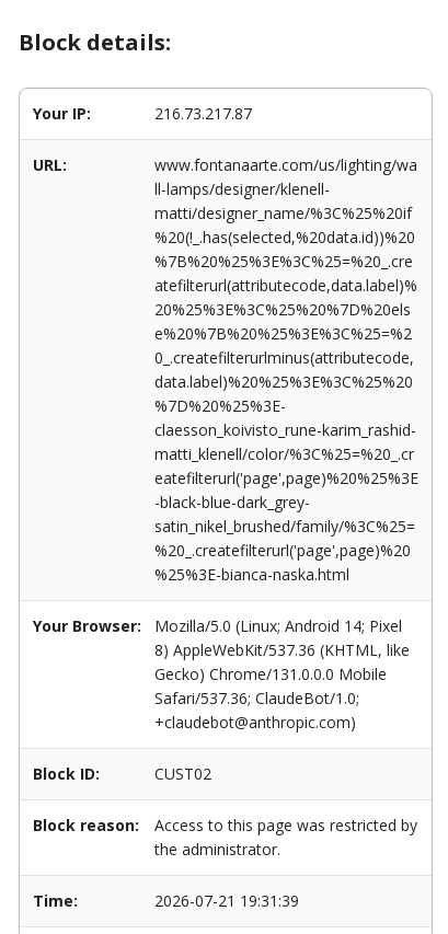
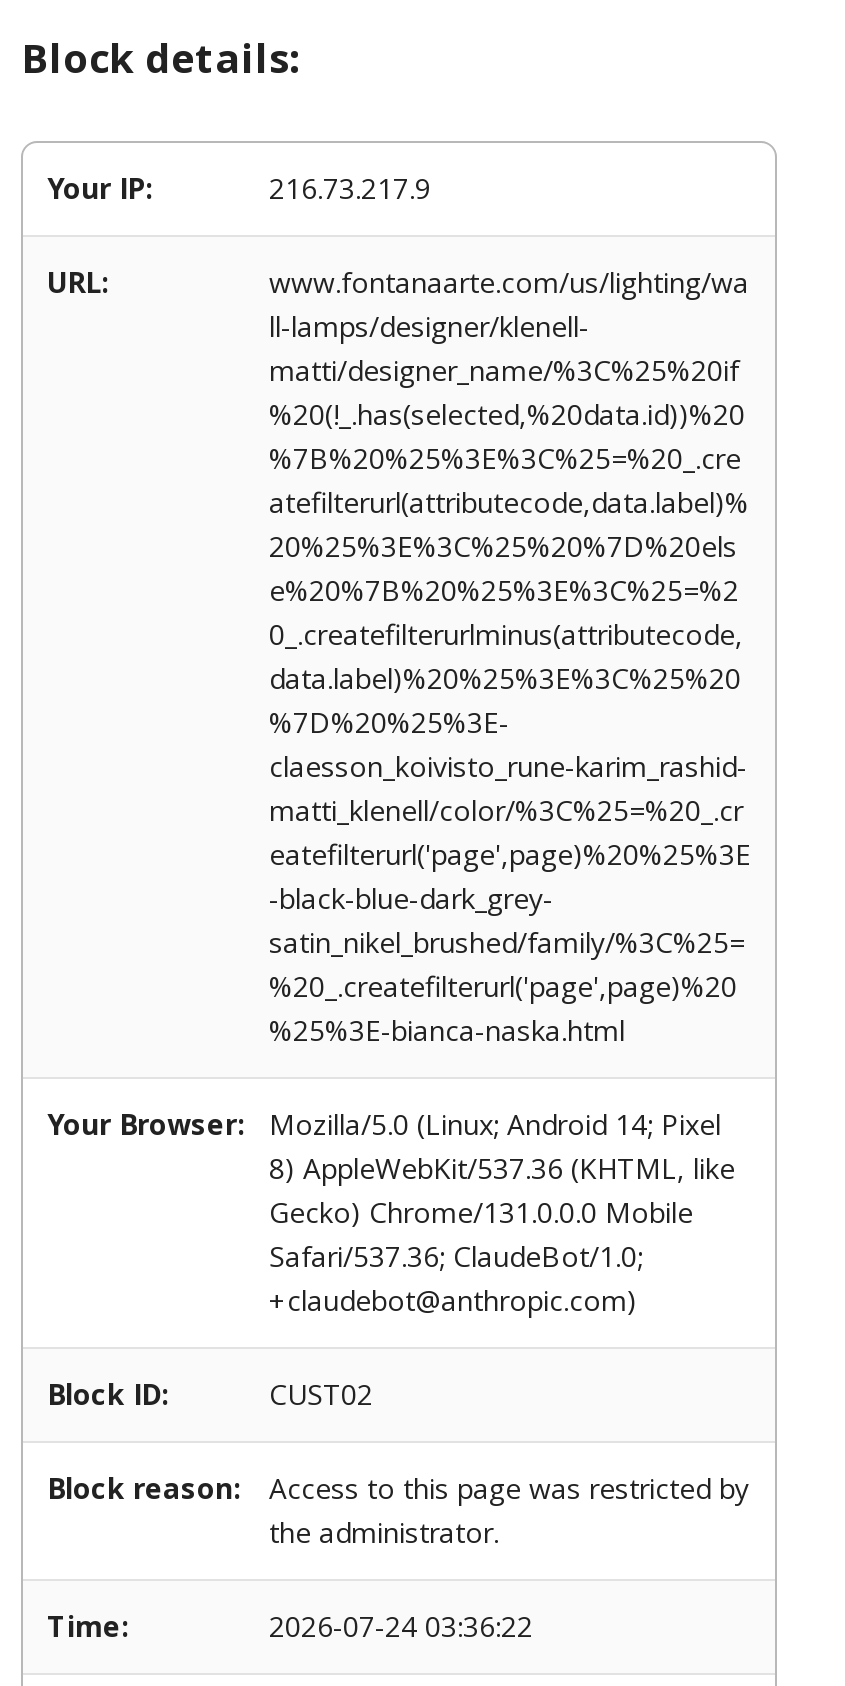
[154,103,252,124] 216.73.217.87 -> [269,169,431,207] 216.73.217.9
[154,890,299,911] 2026-07-21 19:31:39 -> [269,1607,533,1645] 2026-07-24 03:36:22

